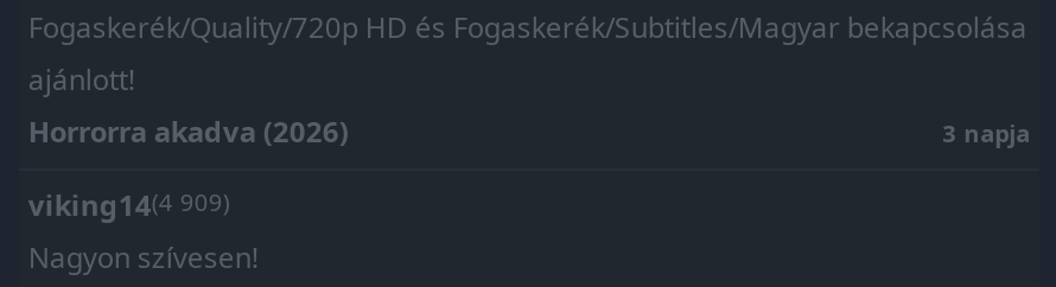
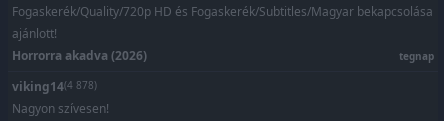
[942,116,1030,149] 3 napja -> [399,49,434,63] tegnap
[28,185,230,225] viking14(4 909) -> [12,78,97,95] viking14(4 878)

